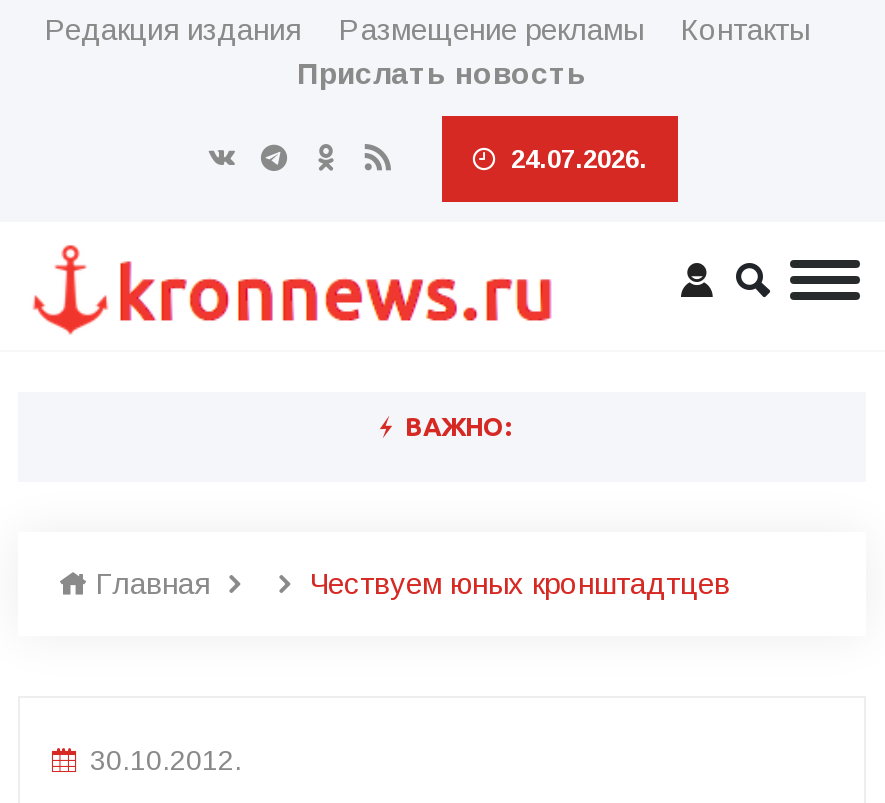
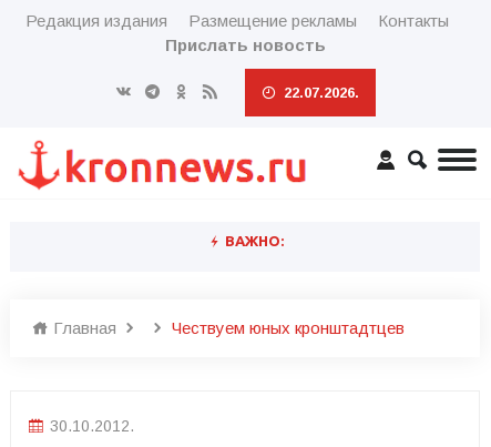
[503,144,647,174] 24.07.2026. -> [279,84,359,101] 22.07.2026.

